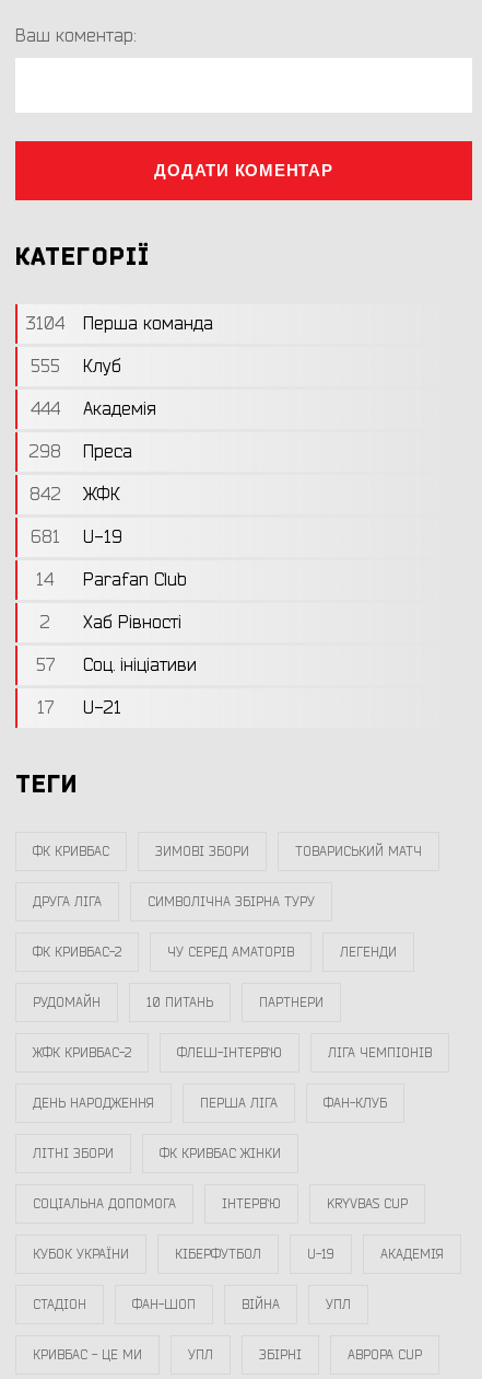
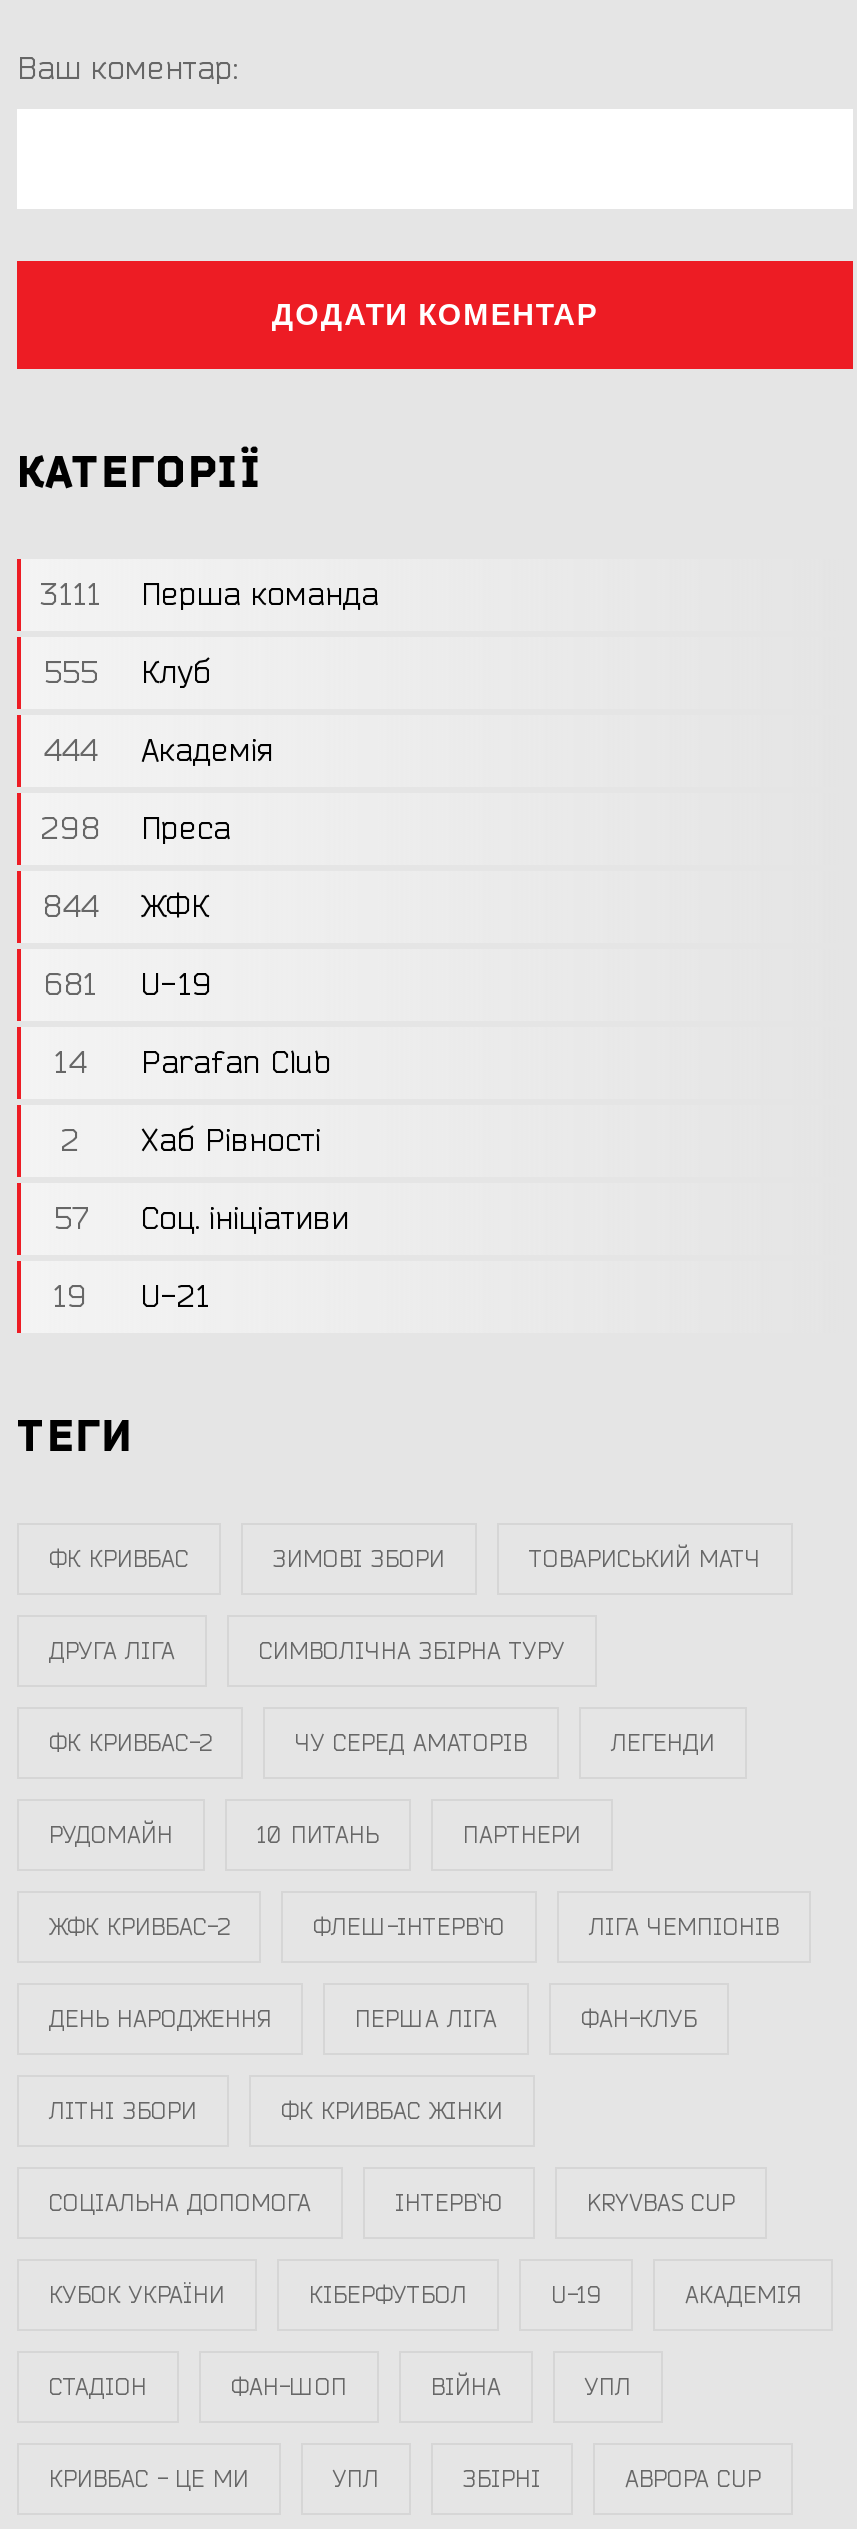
[25,313,213,335] 3104 Перша команда -> [40,576,379,616] 3111 Перша команда
[29,484,120,506] 842 ЖФК -> [43,888,209,928] 844 ЖФК
[37,697,121,719] 17 U-21 -> [54,1278,211,1318] 19 U-21

